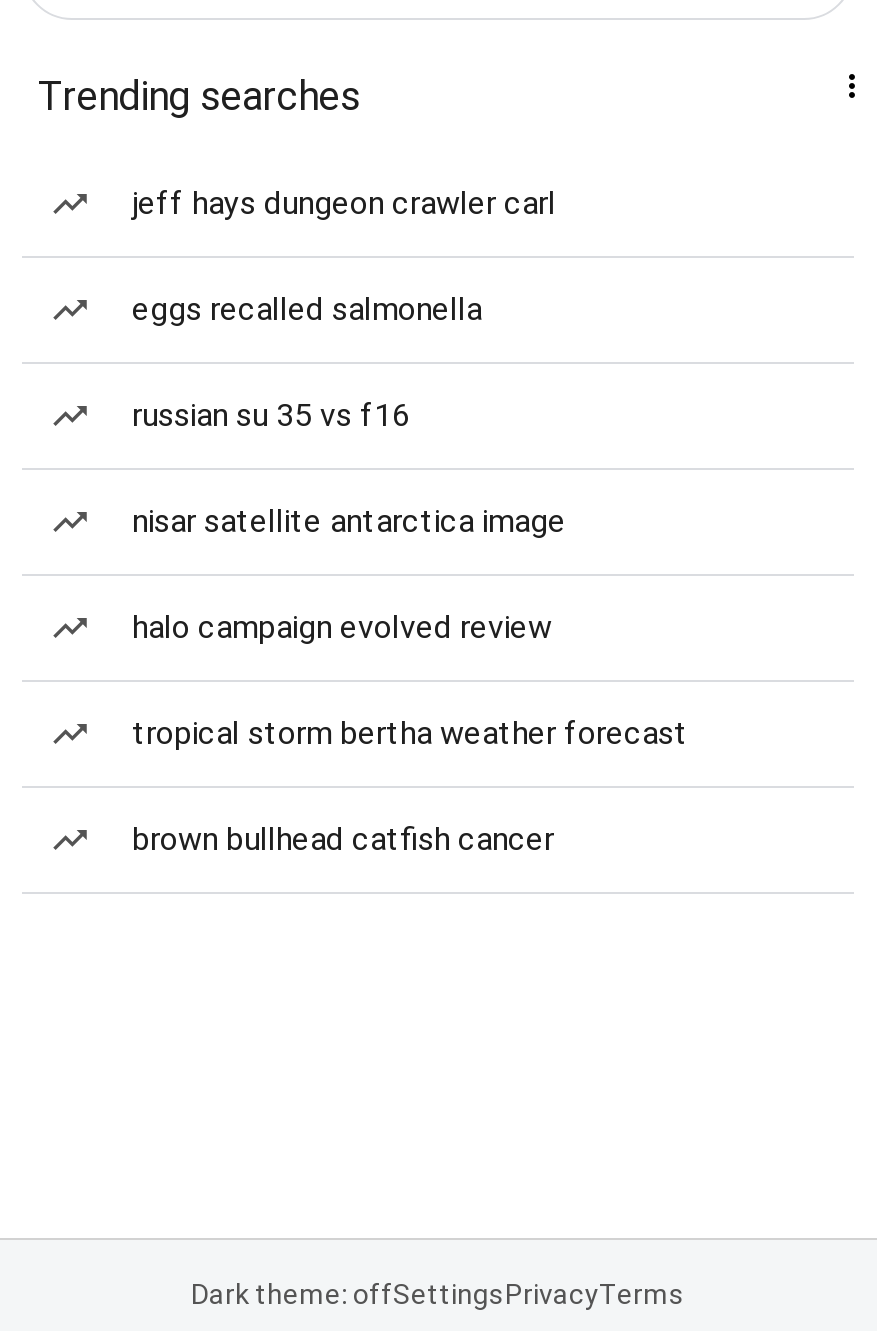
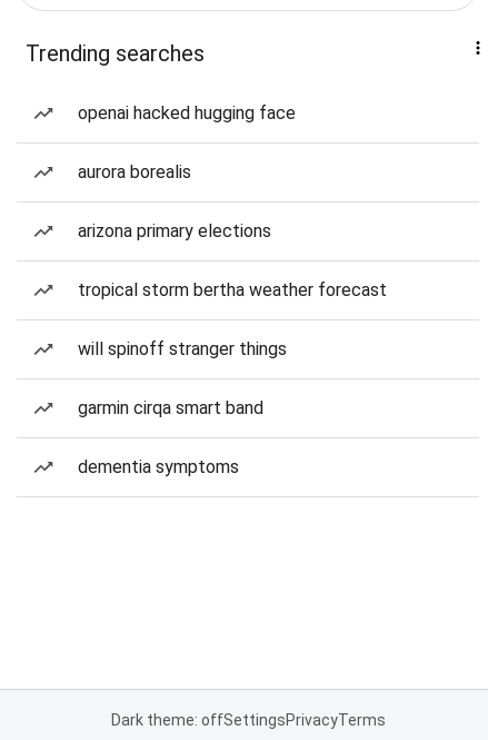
[132,184,566,646] jeff hays dungeon crawler carl | eggs recalled salmonella | russian su 35 vs f16 | nisar satellite antarctica image | halo campaign evolved review -> [78,102,296,241] openai hacked hugging face | aurora borealis | arizona primary elections
moved [132,714,688,752] -> [78,279,387,300]: tropical storm bertha weather forecast
[132,820,554,858] brown bullhead catfish cancer -> [78,338,287,477] will spinoff stranger things | garmin cirqa smart band | dementia symptoms

